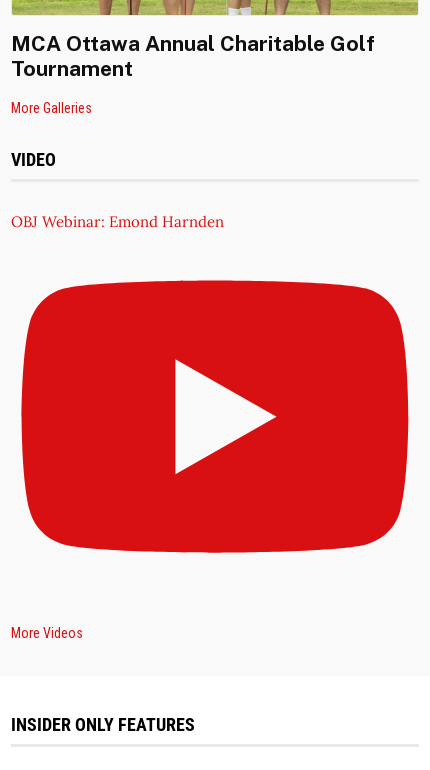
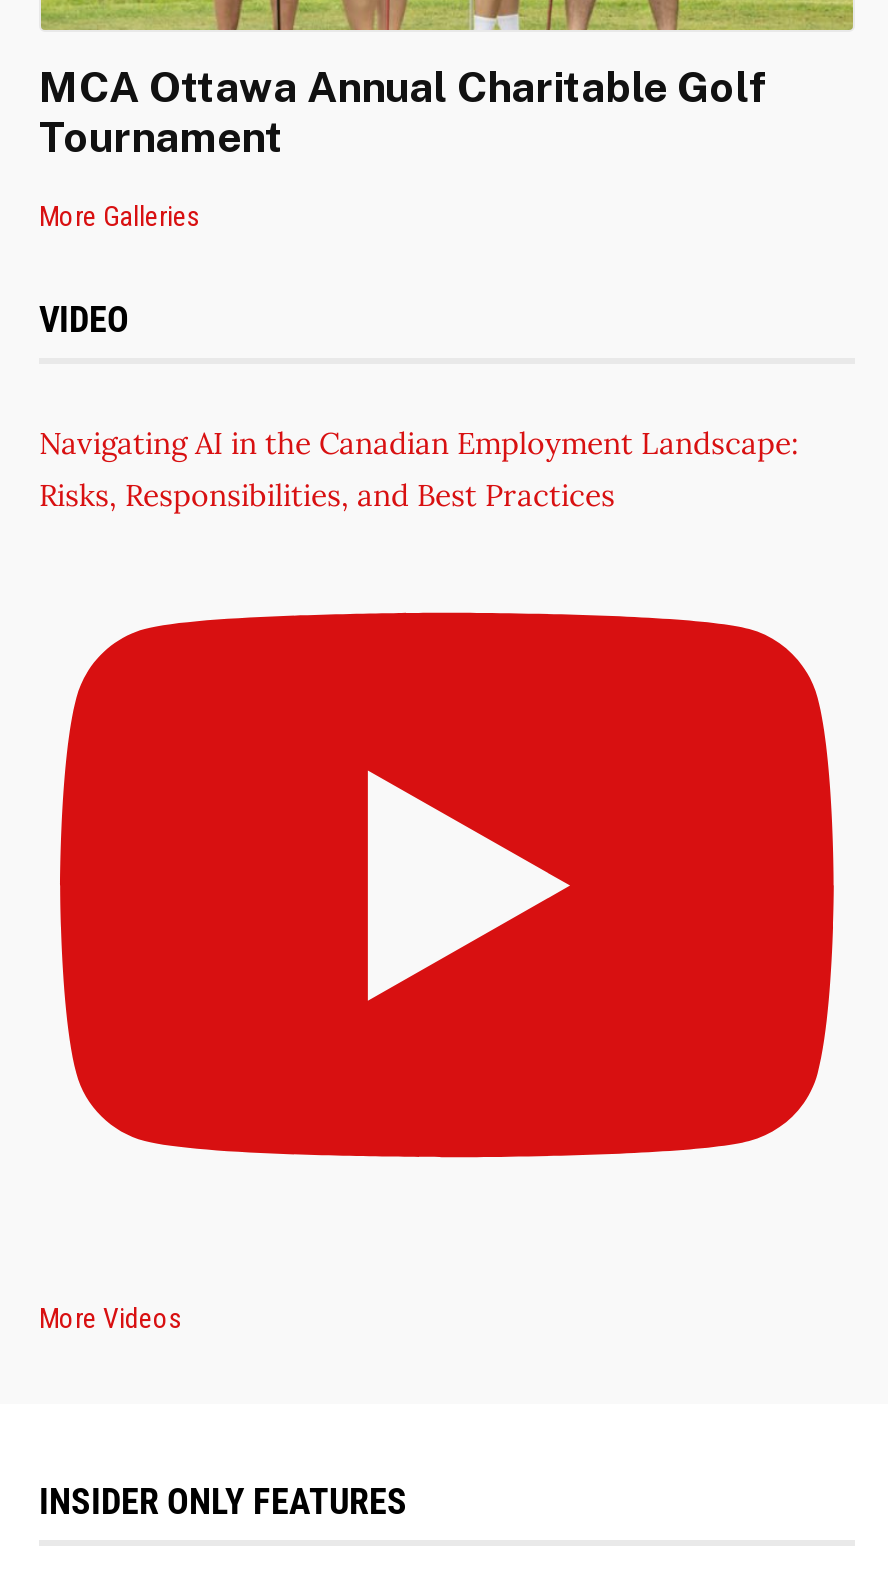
[11,212,224,231] OBJ Webinar: Emond Harnden -> [39,425,799,515] Navigating AI in the Canadian Employment Landscape: | Risks, Responsibilities, and Best Practices

